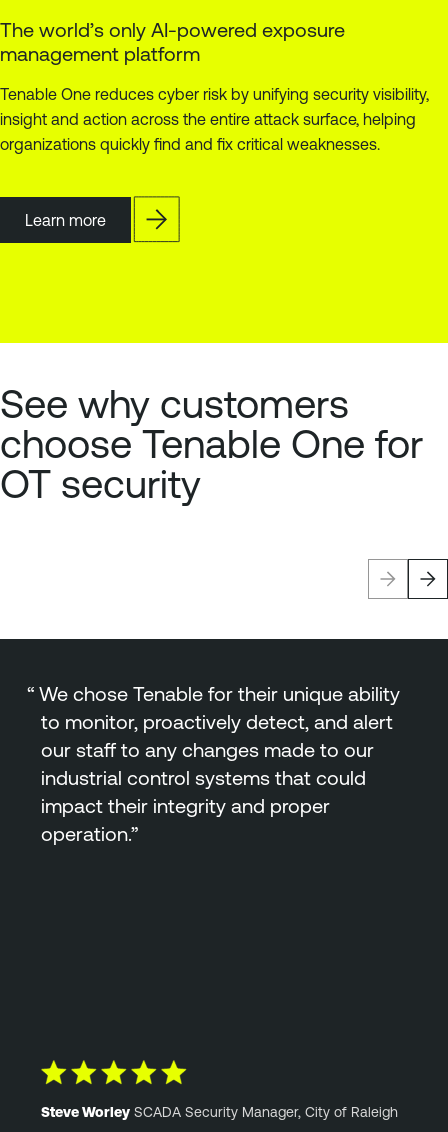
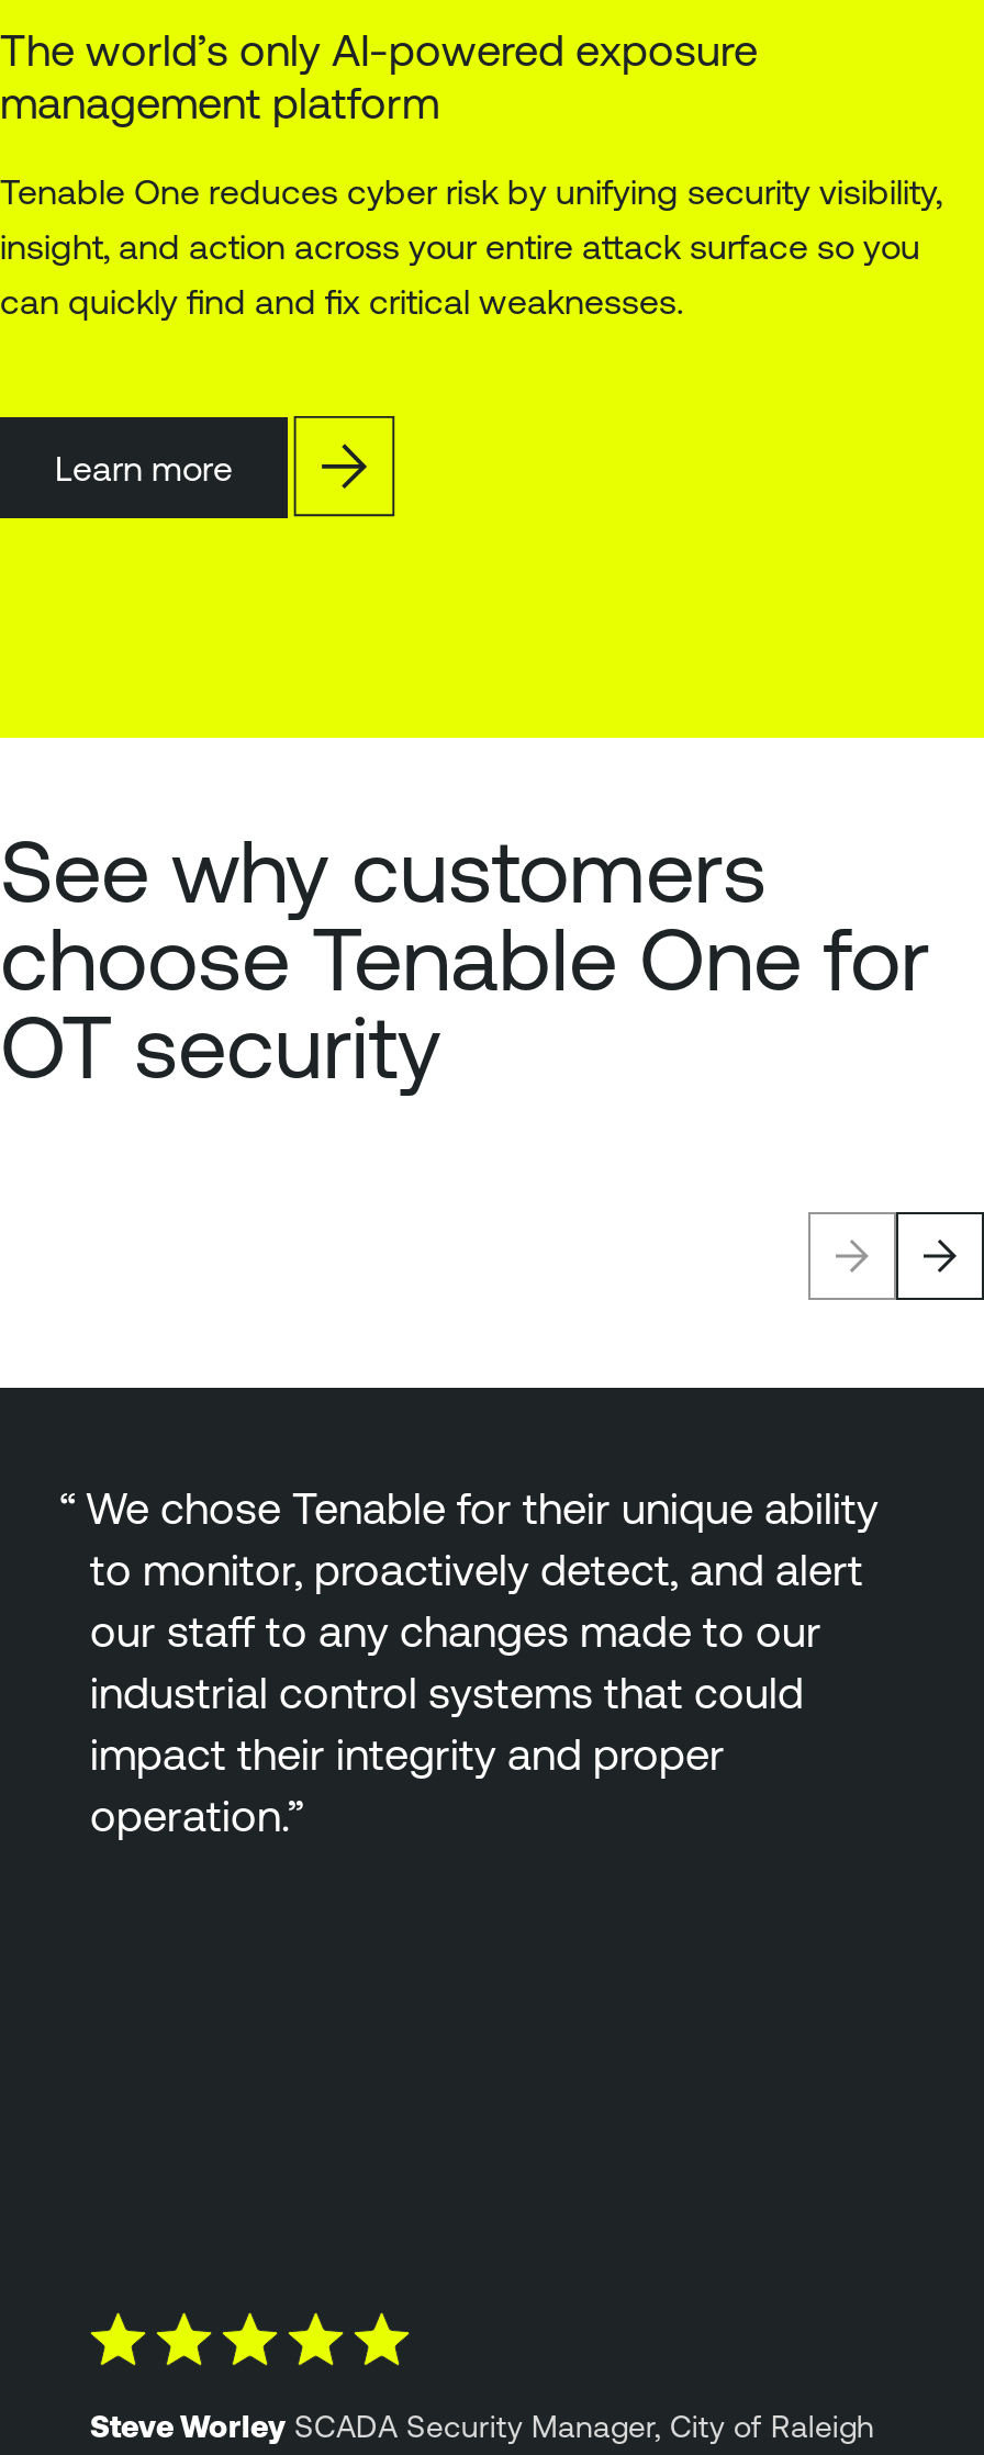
[0,110,416,153] insight and action across the entire attack surface, helping | organizations quickly find and fix critical weaknesses. -> [0,226,920,320] insight, and action across your entire attack surface so you | can quickly find and fix critical weaknesses.

